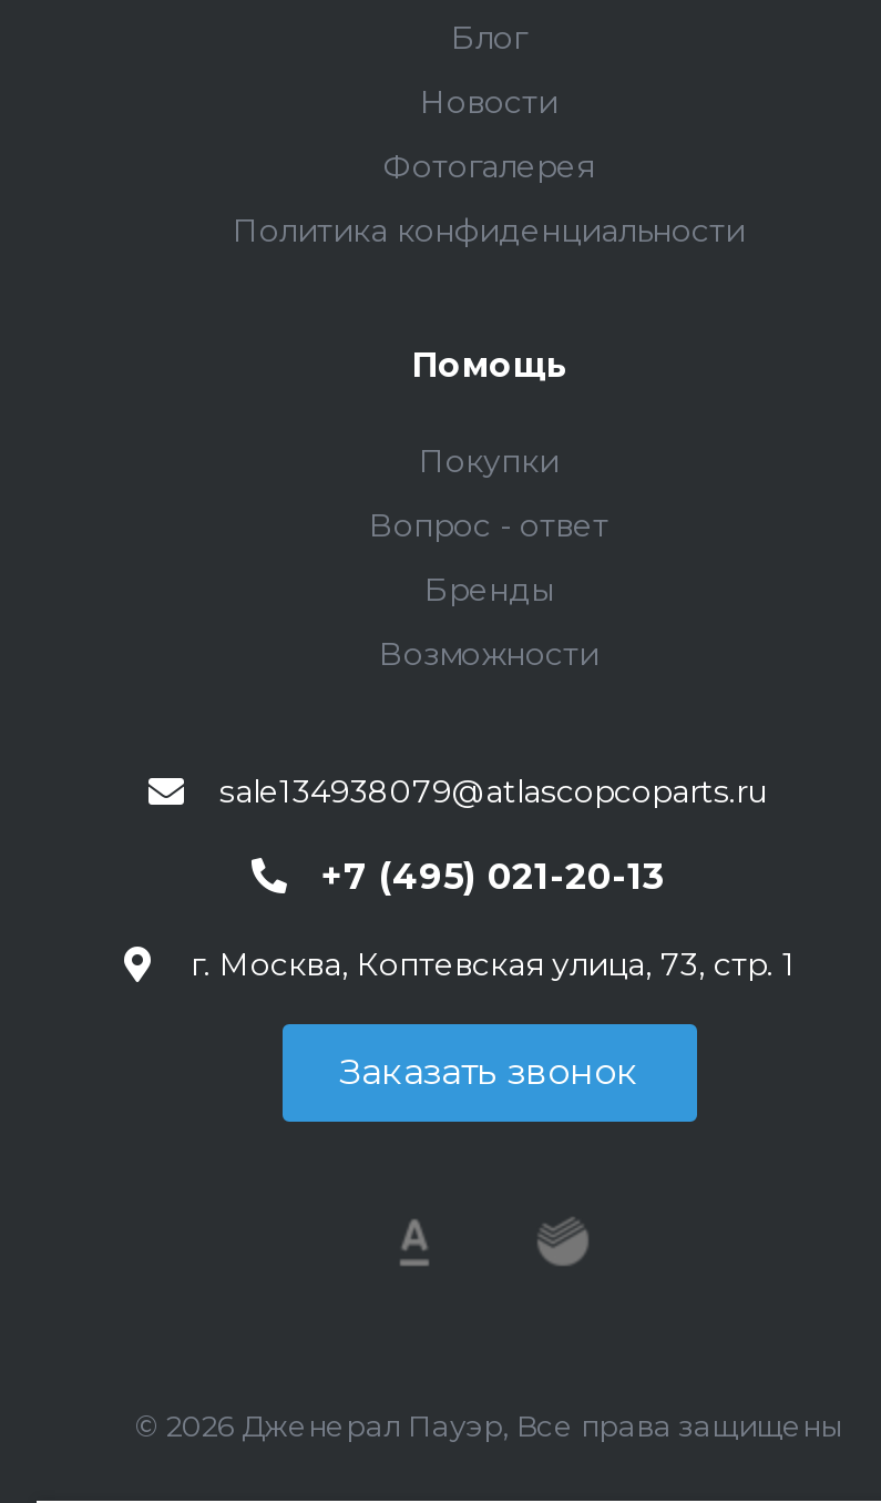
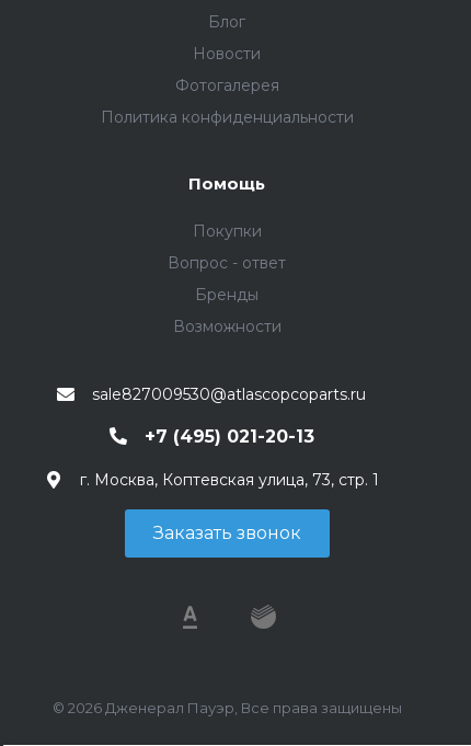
[219,771,767,811] sale134938079@atlascopcoparts.ru -> [92,384,366,404] sale827009530@atlascopcoparts.ru

